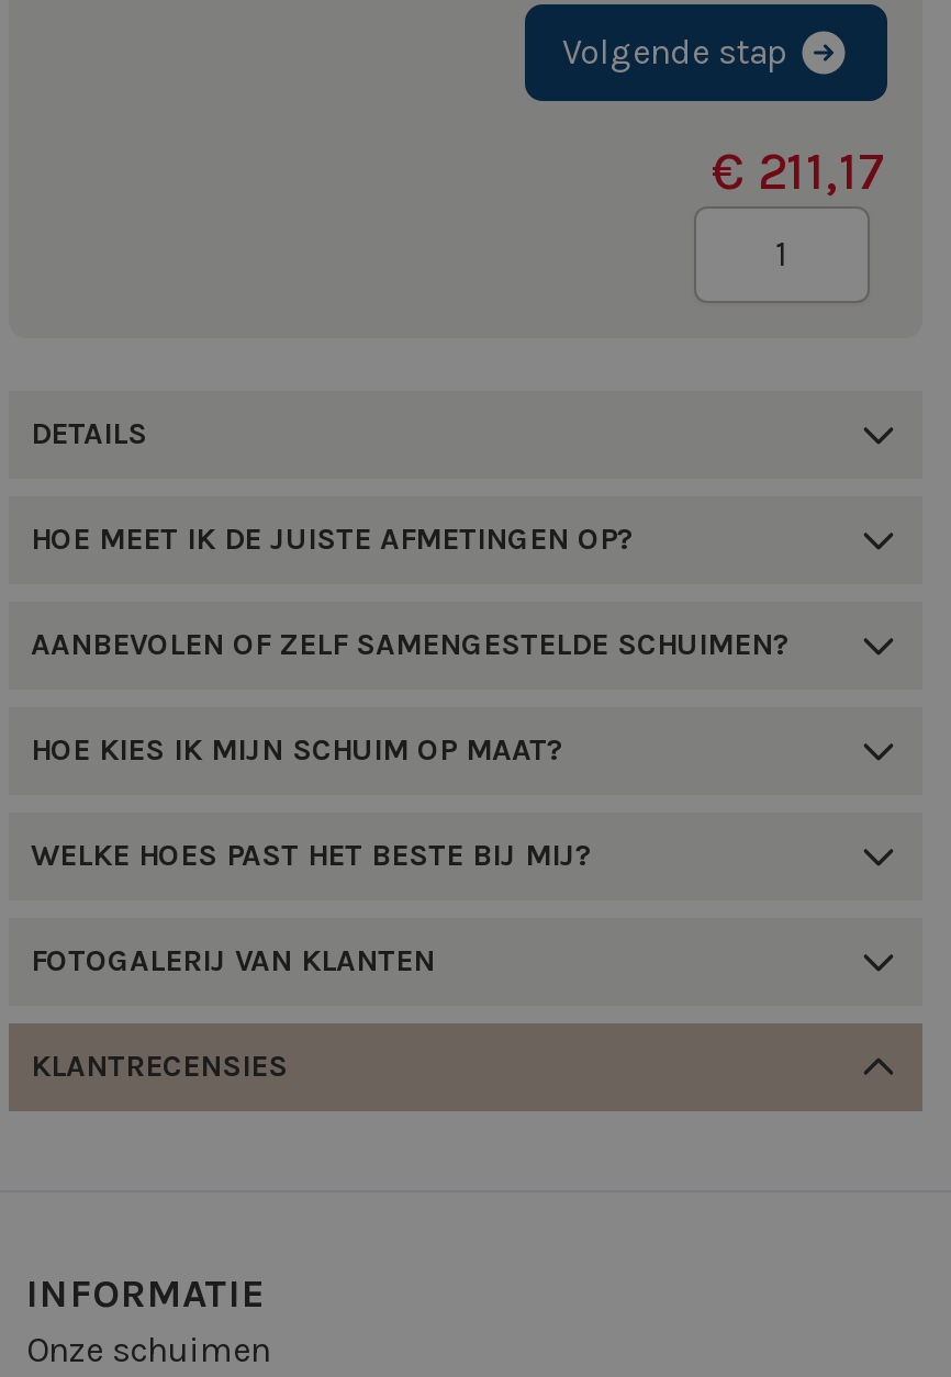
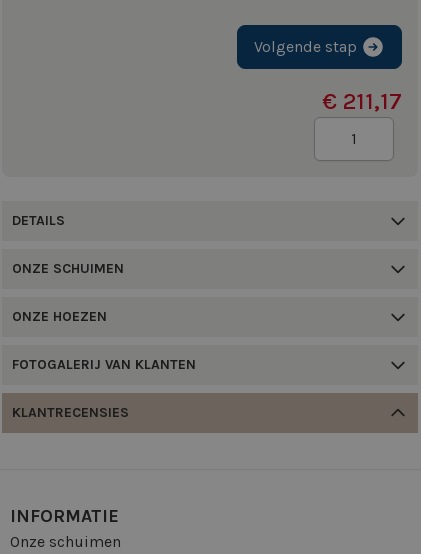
[31,520,791,874] HOE MEET IK DE JUISTE AFMETINGEN OP? | AANBEVOLEN OF ZELF SAMENGESTELDE SCHUIMEN? | HOE KIES IK MIJN SCHUIM OP MAAT? | WELKE HOES PAST HET BESTE BIJ MIJ? -> [12,260,124,325] ONZE SCHUIMEN | ONZE HOEZEN

